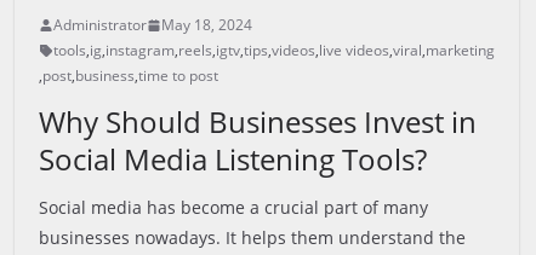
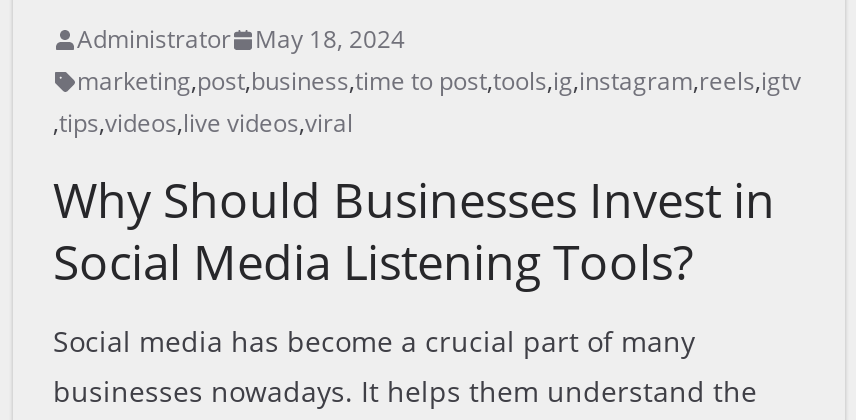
[39,40,495,86] tools,ig,instagram,reels,igtv,tips,videos,live videos,viral,marketing | ,post,business,time to post -> [53,64,801,140] marketing,post,business,time to post,tools,ig,instagram,reels,igtv | ,tips,videos,live videos,viral

